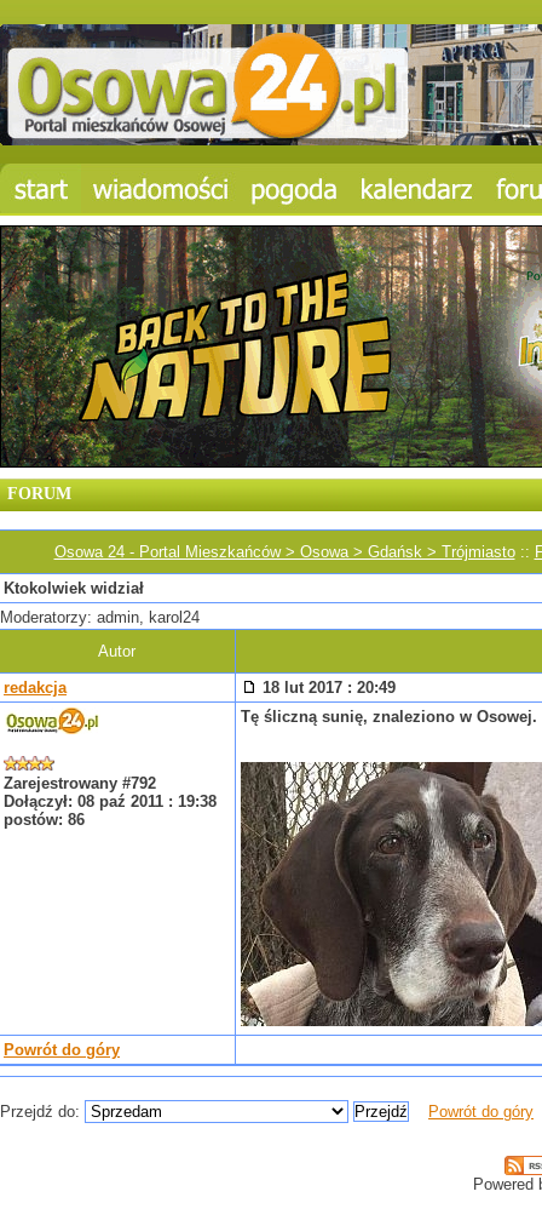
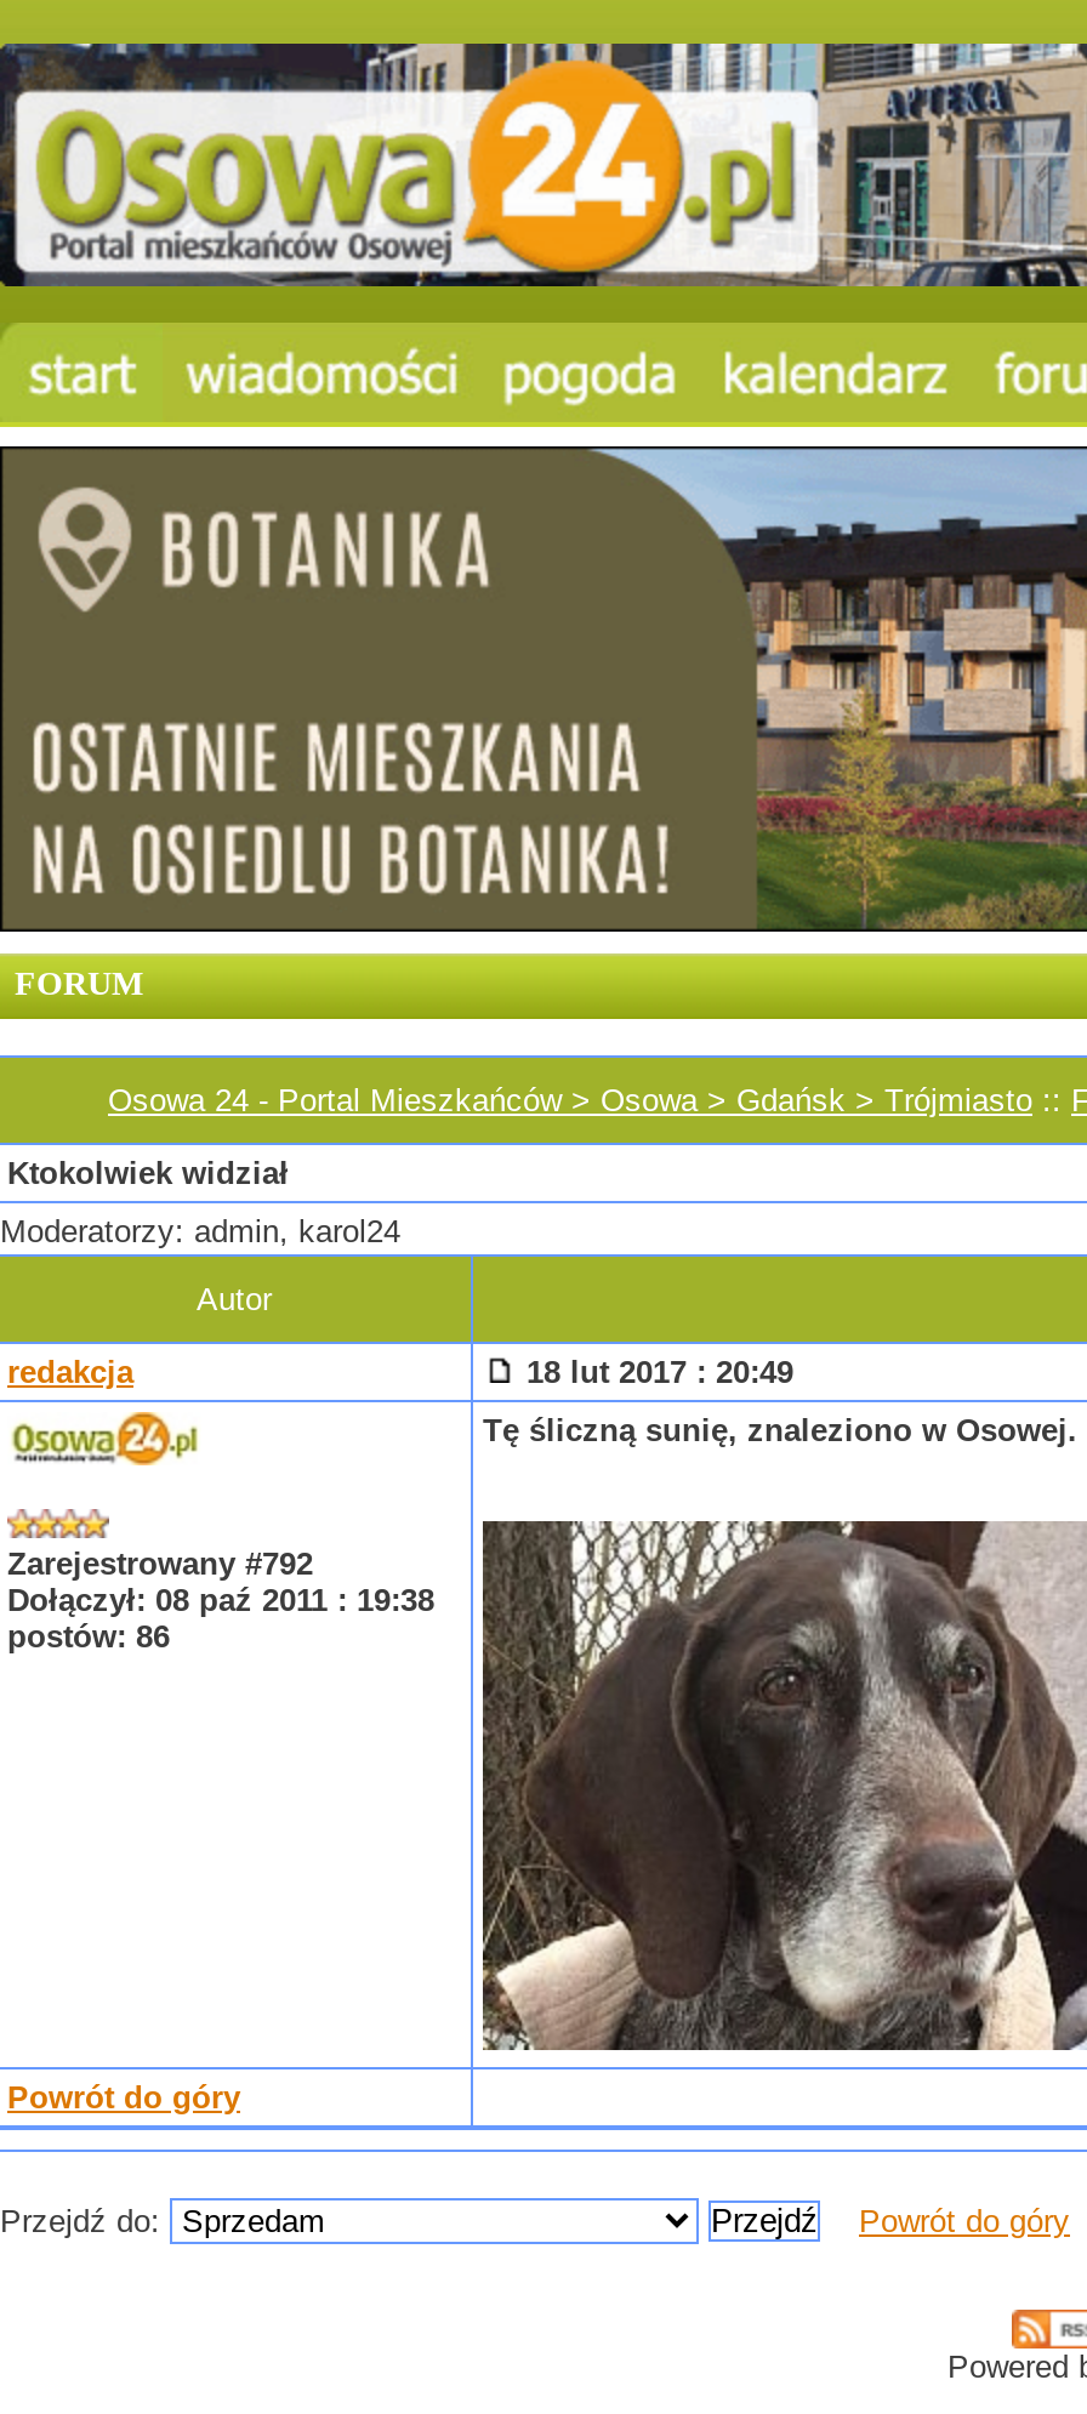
[4,225,538,468] [image] -> [7,446,1080,932] [image]

